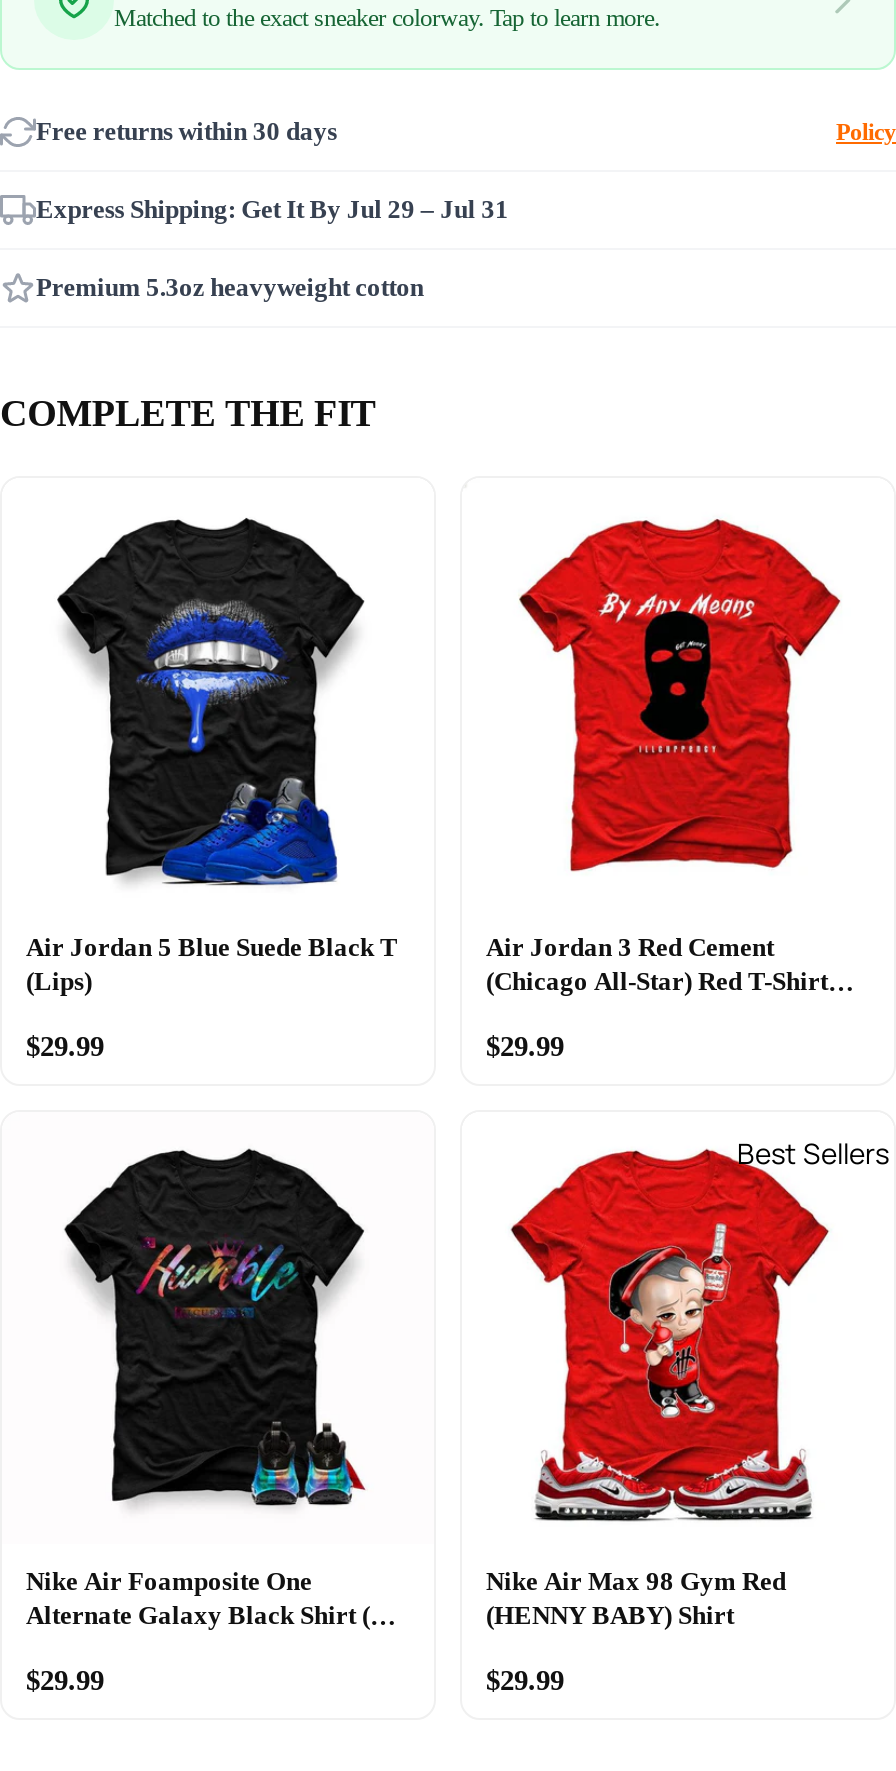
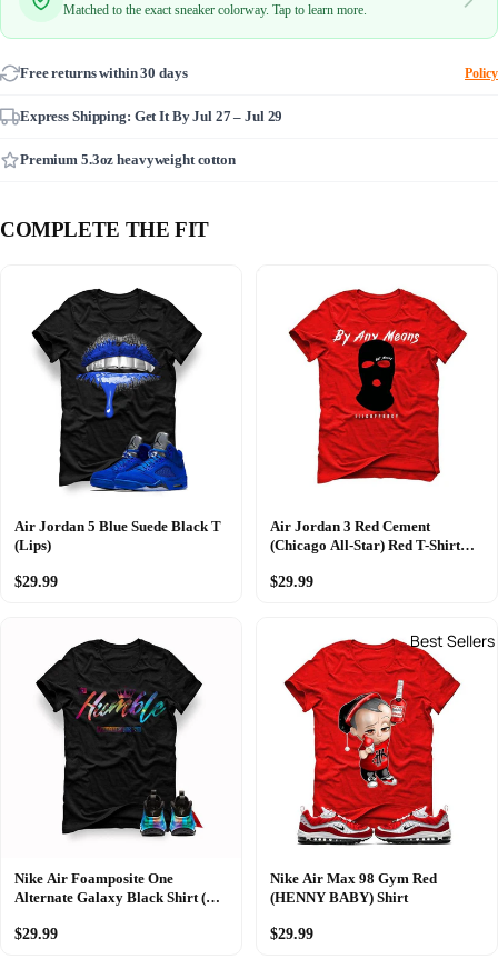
[36,195,509,225] Express Shipping: Get It By Jul 29 – Jul 31 -> [20,108,283,125] Express Shipping: Get It By Jul 27 – Jul 29

